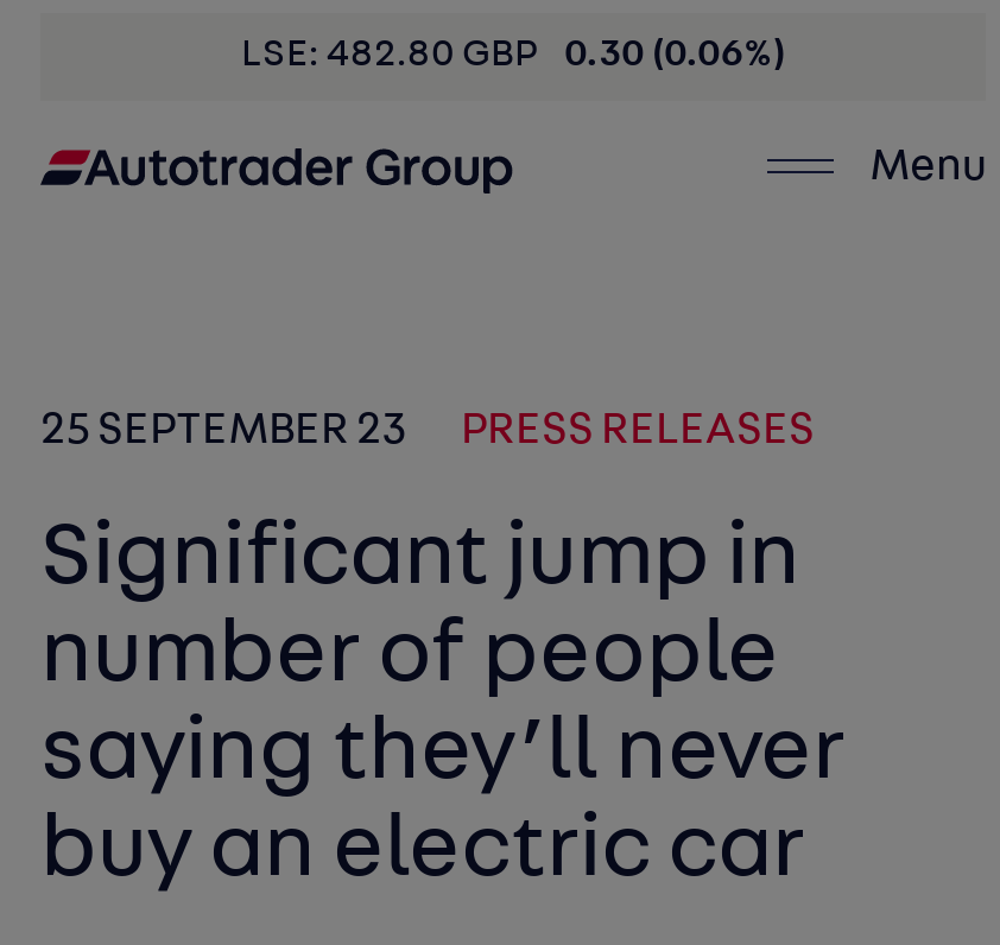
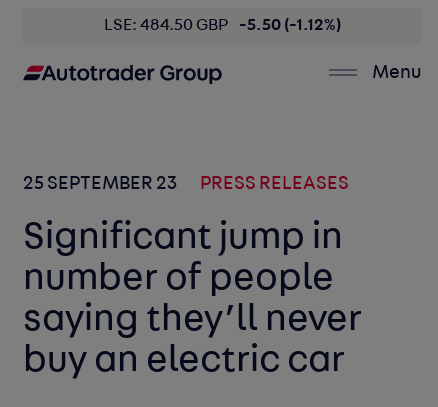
[241,37,785,75] LSE: 482.80 GBP 0.30 (0.06%) -> [103,18,340,34] LSE: 484.50 GBP -5.50 (-1.12%)

